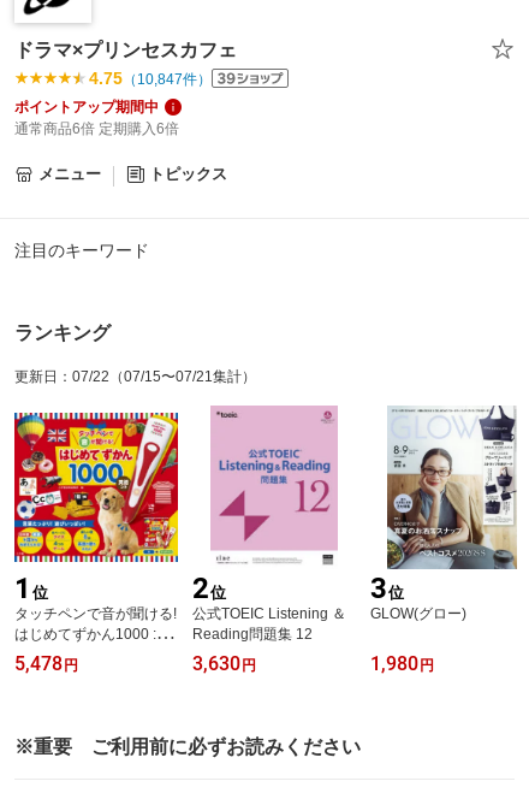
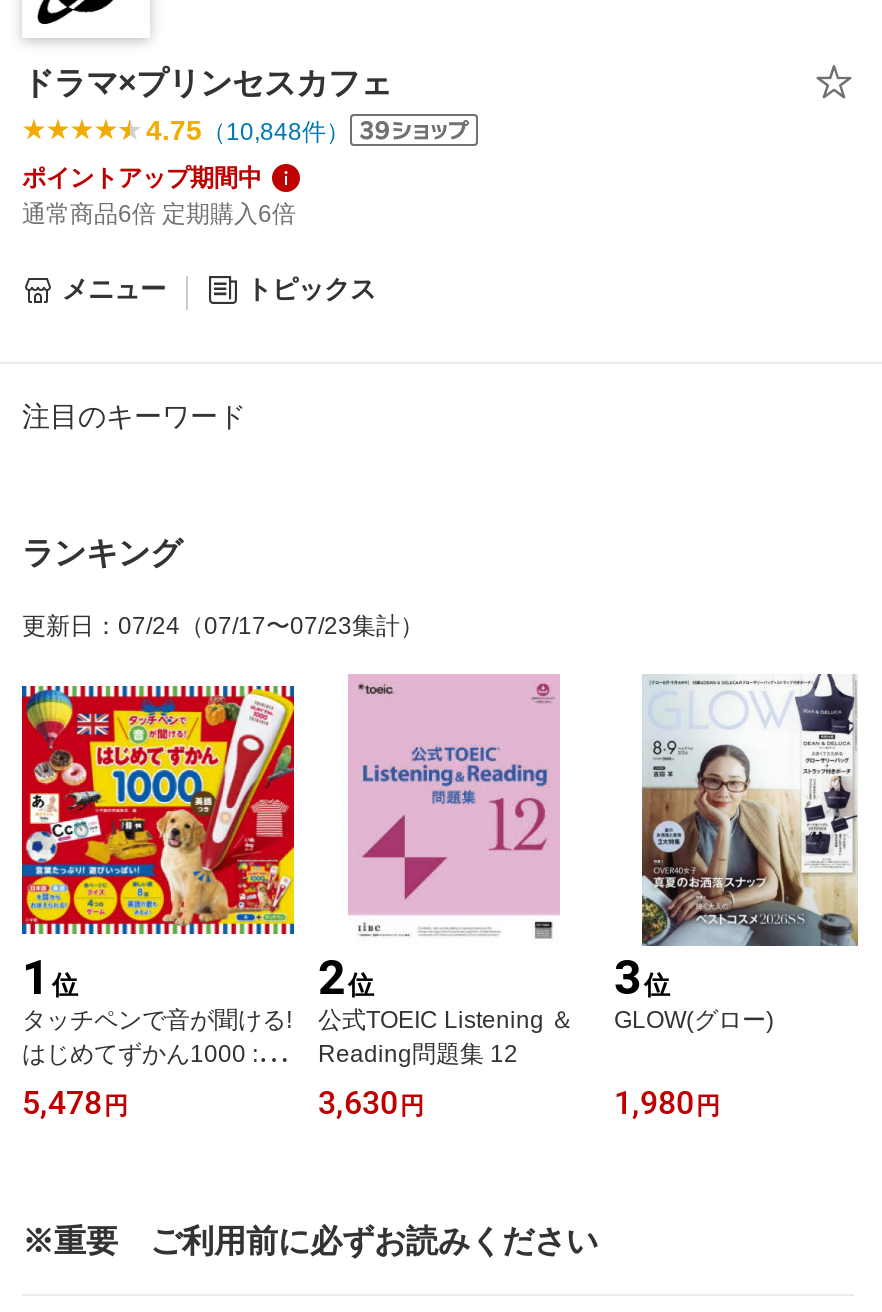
[89,69,212,88] 4.75（10,847件） -> [146,114,350,146] 4.75（10,848件）
[14,368,256,385] 更新日：07/22（07/15〜07/21集計） -> [22,612,424,640] 更新日：07/24（07/17〜07/23集計）

